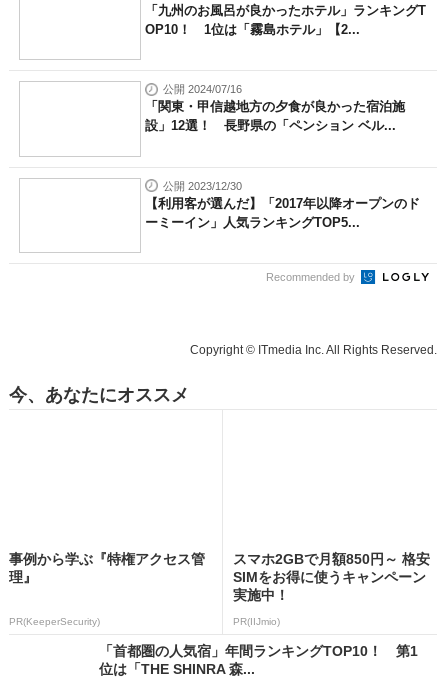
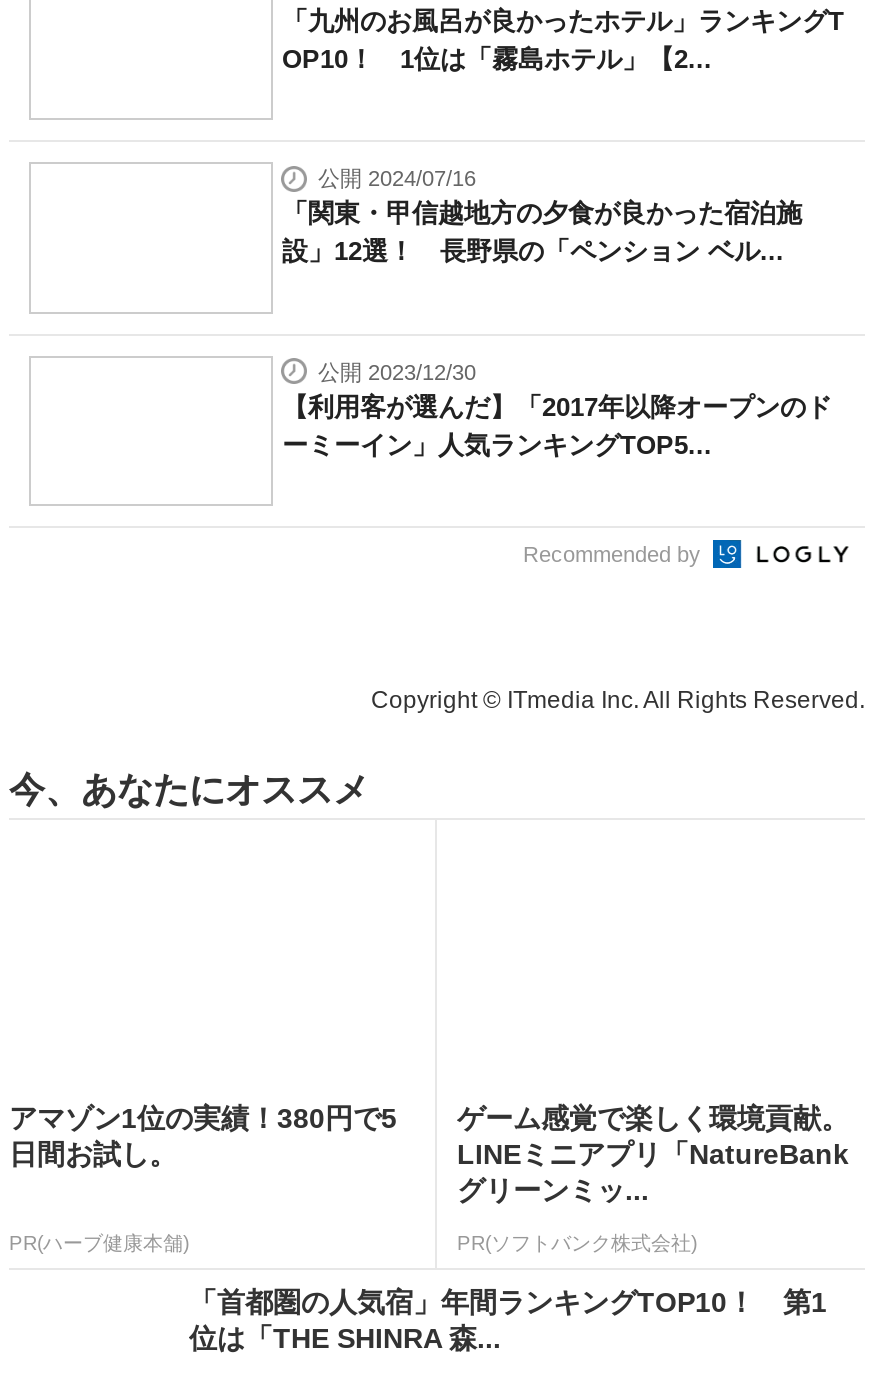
[9,551,205,585] 事例から学ぶ『特権アクセス管 | 理』 -> [9,1103,397,1171] アマゾン1位の実績！380円で5 | 日間お試し。
[233,551,430,603] スマホ2GBで月額850円～ 格安 | SIMをお得に使うキャンペーン | 実施中！ -> [457,1103,849,1207] ゲーム感覚で楽しく環境貢献。 | LINEミニアプリ「NatureBank | グリーンミッ...
[9,616,100,627] PR(KeeperSecurity) -> [9,1233,189,1255] PR(ハーブ健康本舗)
[233,616,280,627] PR(IIJmio) -> [457,1233,697,1255] PR(ソフトバンク株式会社)

